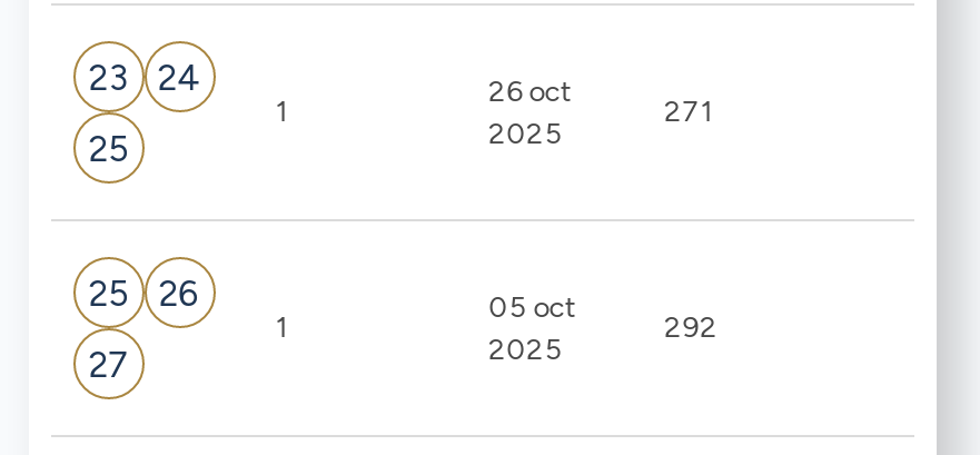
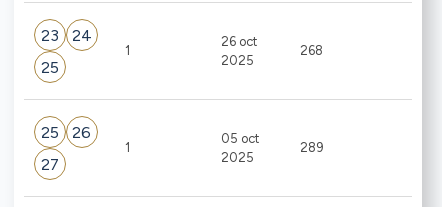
[665,93,711,127] 271 -> [300,42,323,57] 268
[665,309,718,343] 292 -> [300,139,324,154] 289

